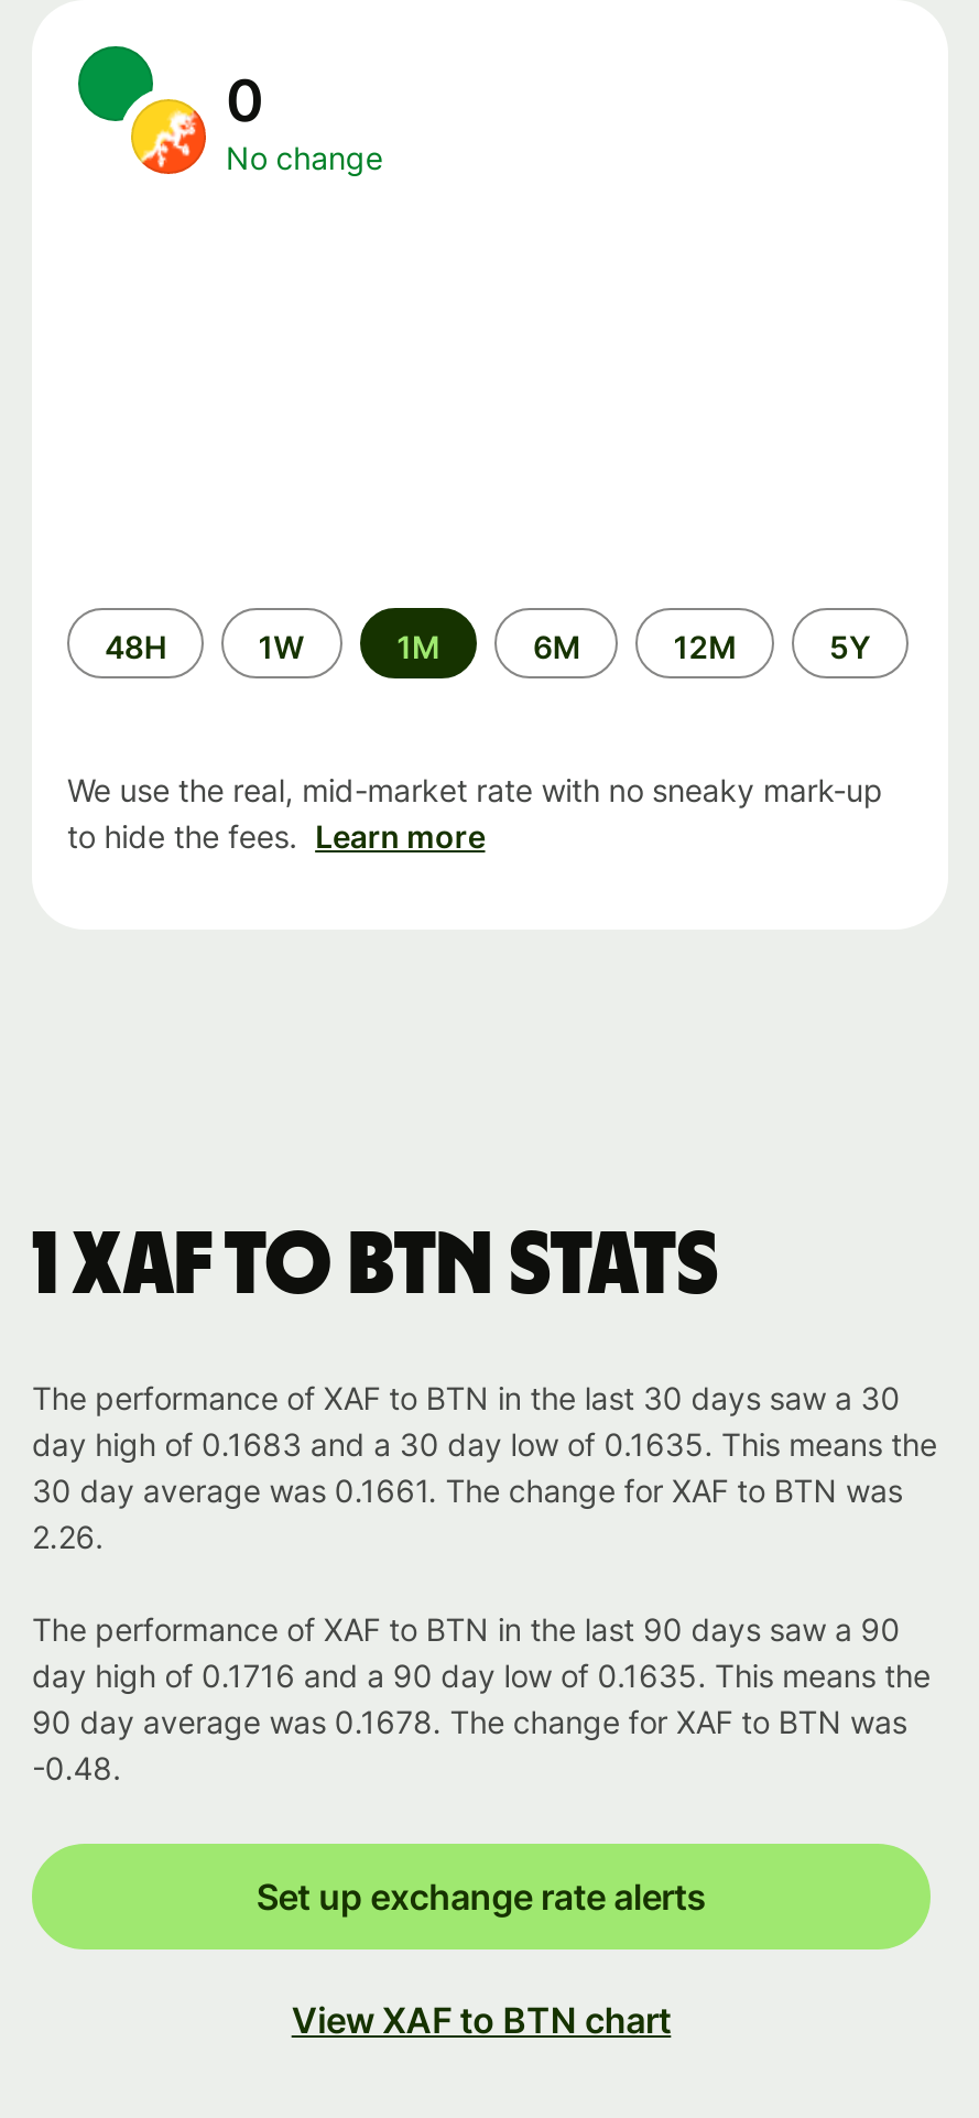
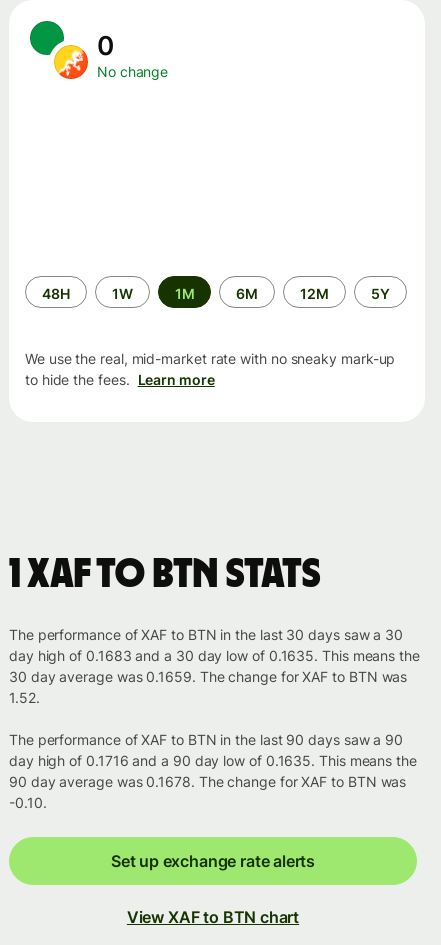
[32,1472,903,1509] 30 day average was 0.1661. The change for XAF to BTN was -> [9,668,407,685] 30 day average was 0.1659. The change for XAF to BTN was
[32,1518,104,1555] 2.26. -> [9,689,40,706] 1.52.
[32,1749,121,1787] -0.48. -> [9,794,46,811] -0.10.

